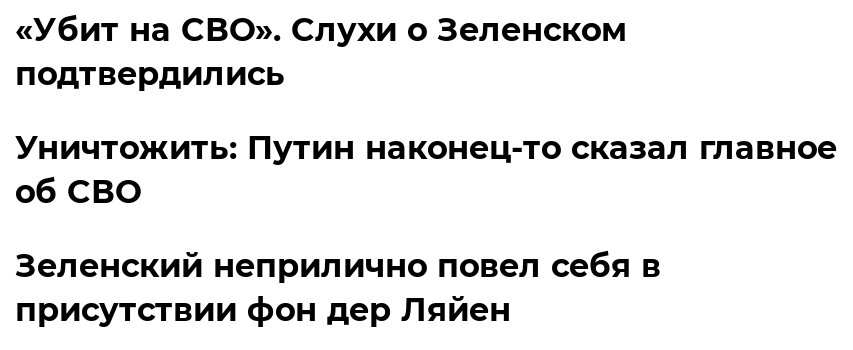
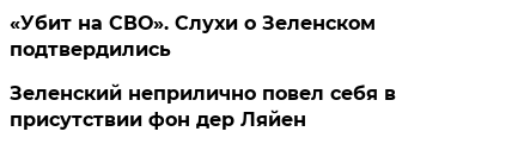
[15,129,837,211] Уничтожить: Путин наконец-то сказал главное | об СВО -> none

